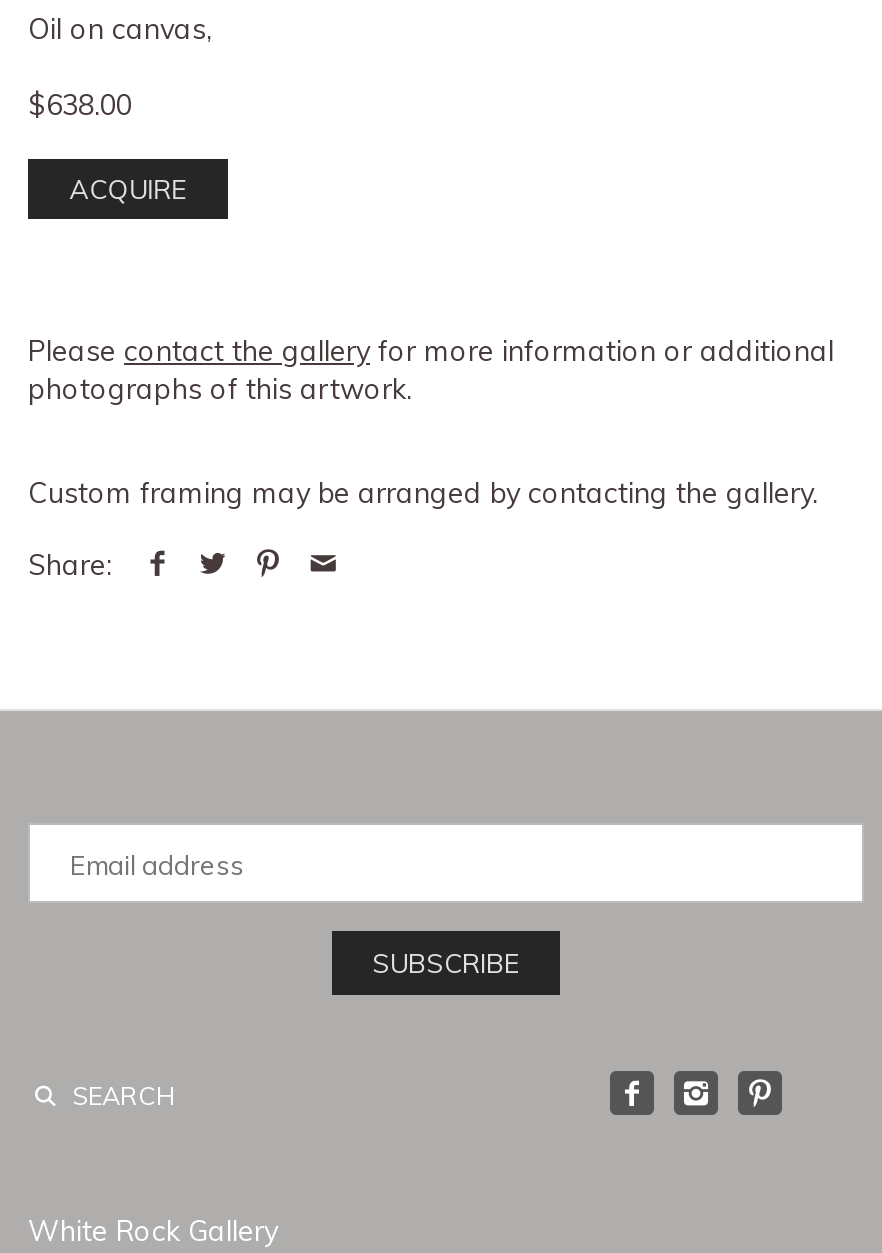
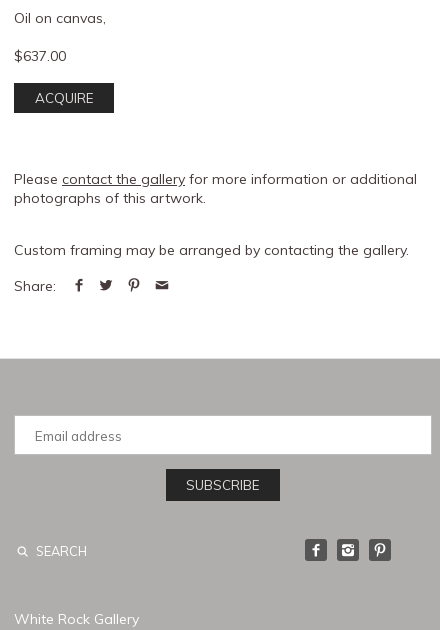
[28,86,132,122] $638.00 -> [14,47,66,65] $637.00

